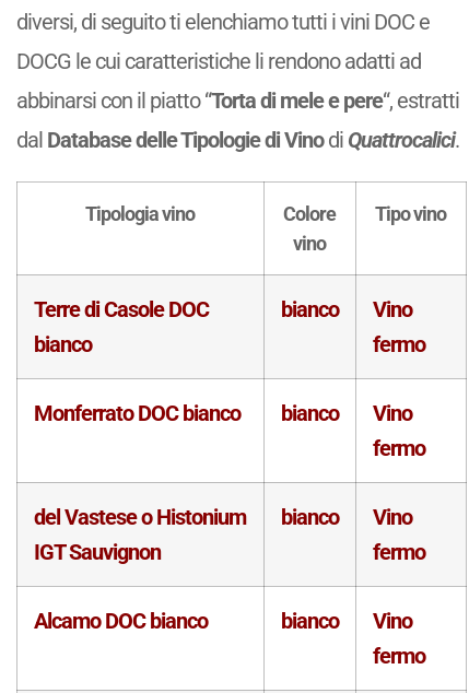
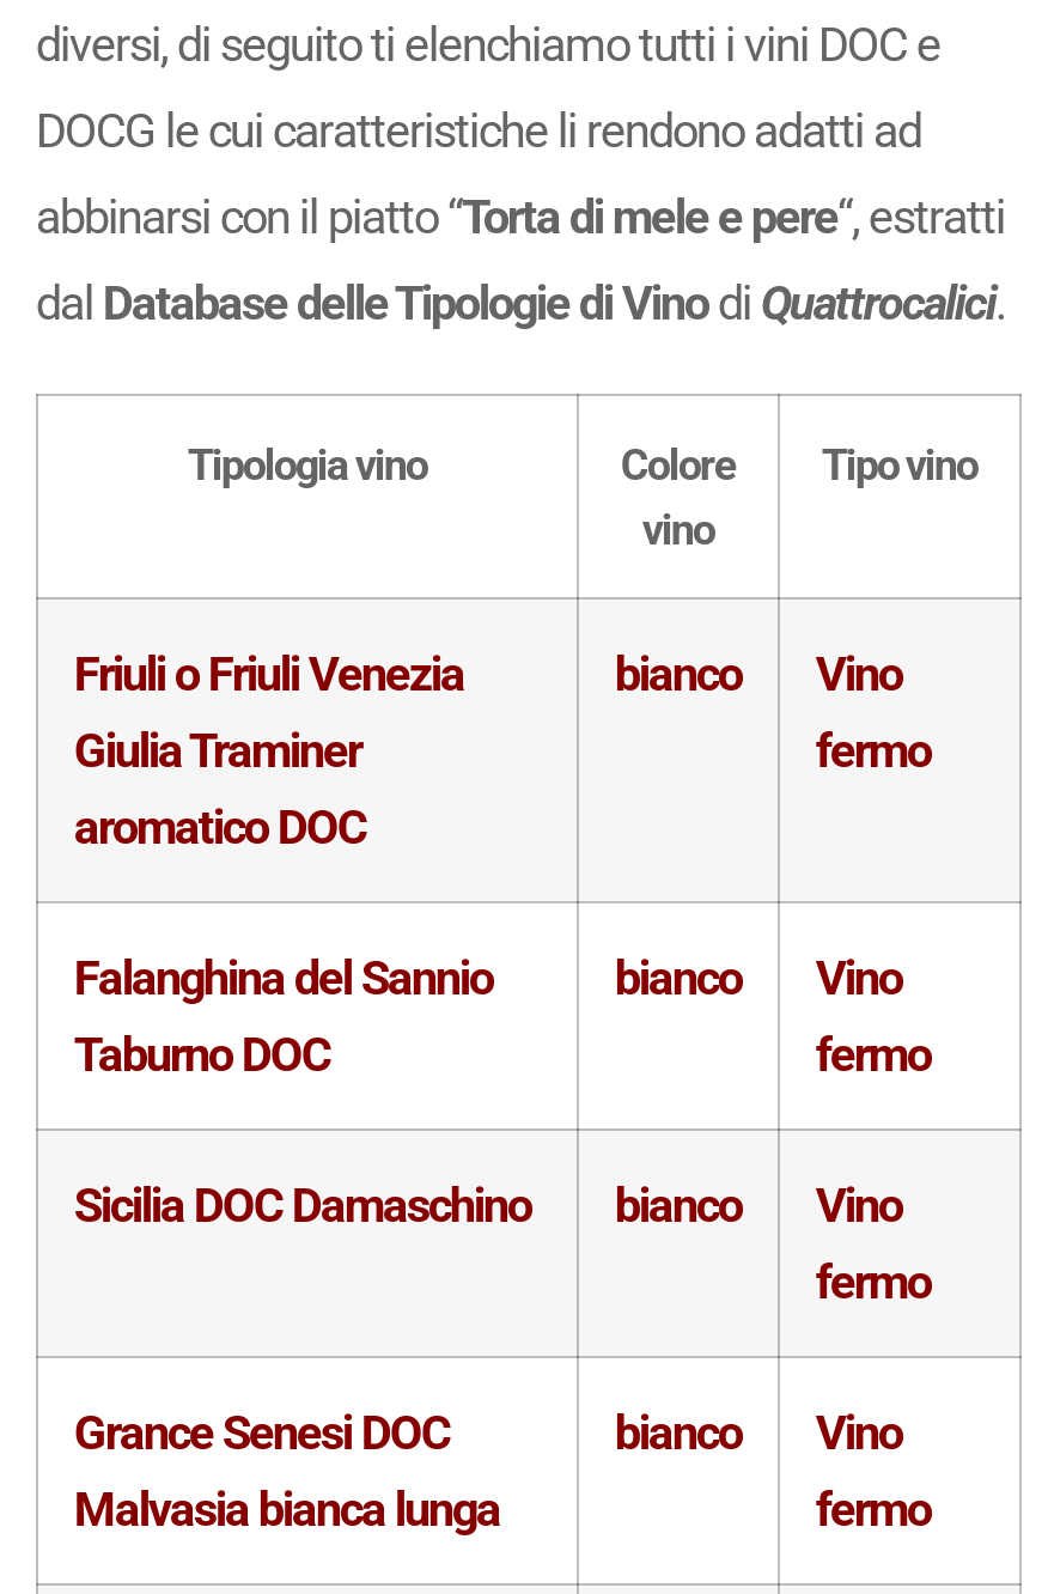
[34,296,209,357] Terre di Casole DOC | bianco -> [74,645,464,855] Friuli o Friuli Venezia | Giulia Traminer | aromatico DOC
[34,400,240,426] Monferrato DOC bianco -> [74,949,493,1083] Falanghina del Sannio | Taburno DOC
[34,504,246,565] del Vastese o Histonium | IGT Sauvignon -> [74,1176,531,1233] Sicilia DOC Damaschino
[34,608,208,634] Alcamo DOC bianco -> [74,1403,500,1537] Grance Senesi DOC | Malvasia bianca lunga

